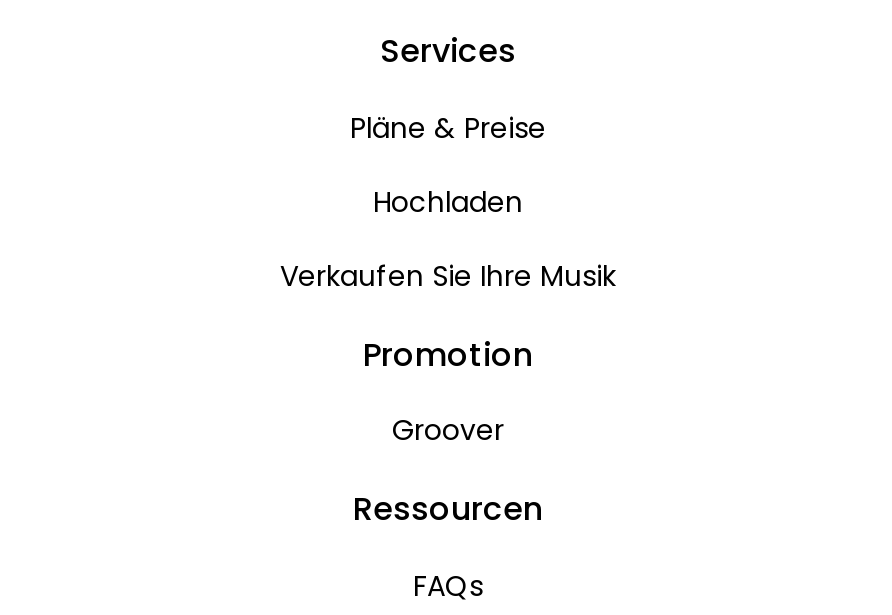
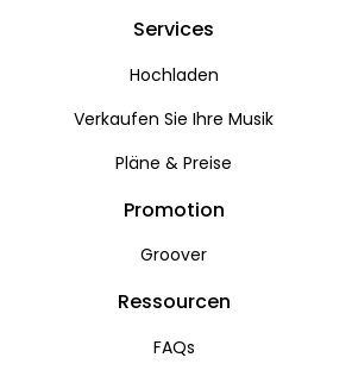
moved [350,109,546,149] -> [115,151,232,175]: Pläne & Preise
moved [280,182,616,296] -> [74,63,274,131]: Hochladen | Verkaufen Sie Ihre Musik

